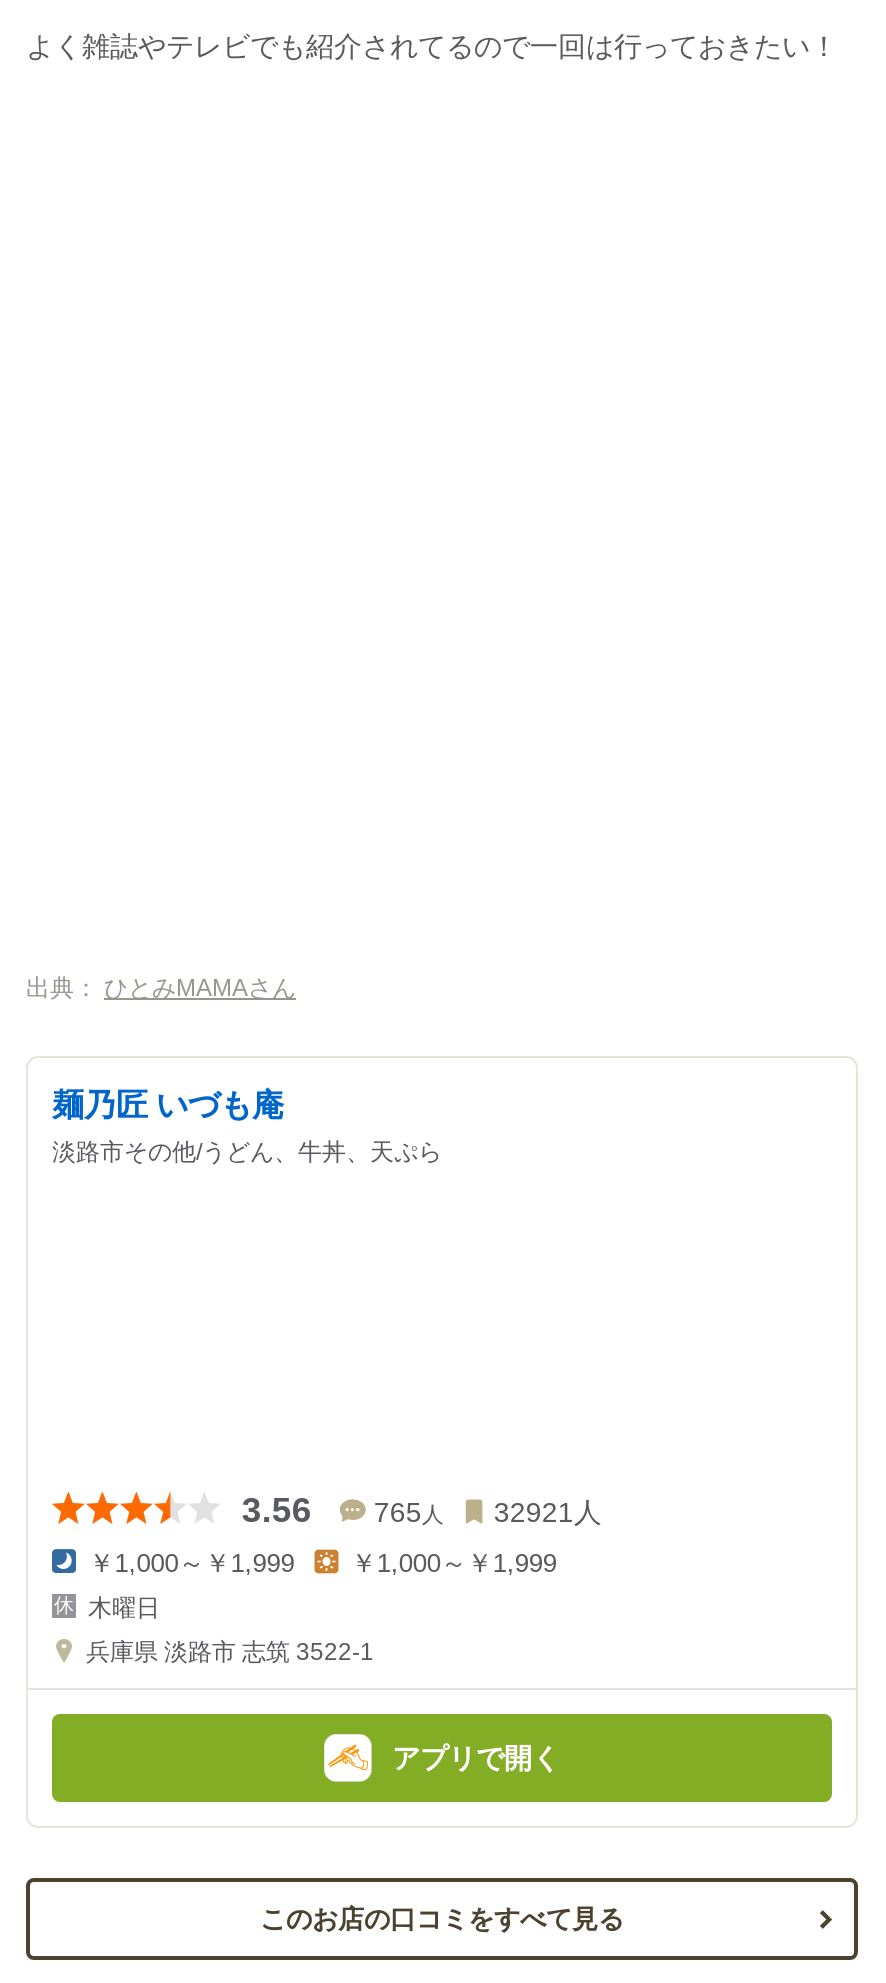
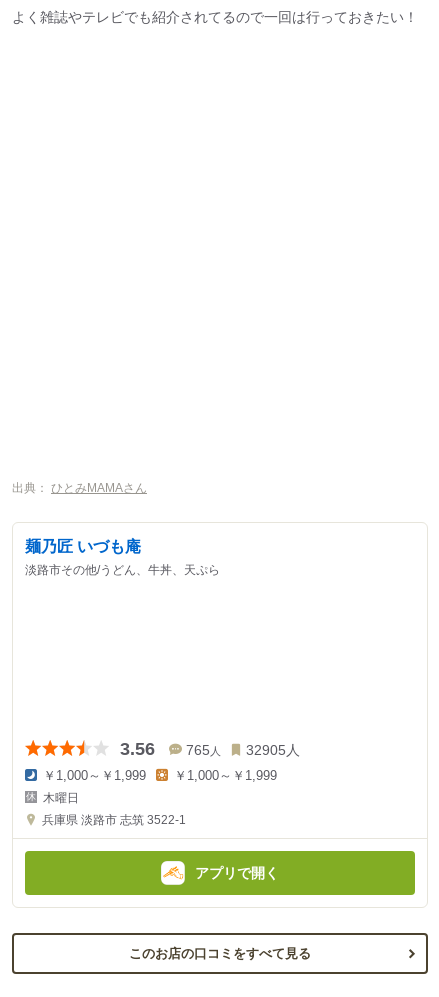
[242,1489,602,1529] 3.56 765人 32921人 -> [120,739,300,759] 3.56 765人 32905人

